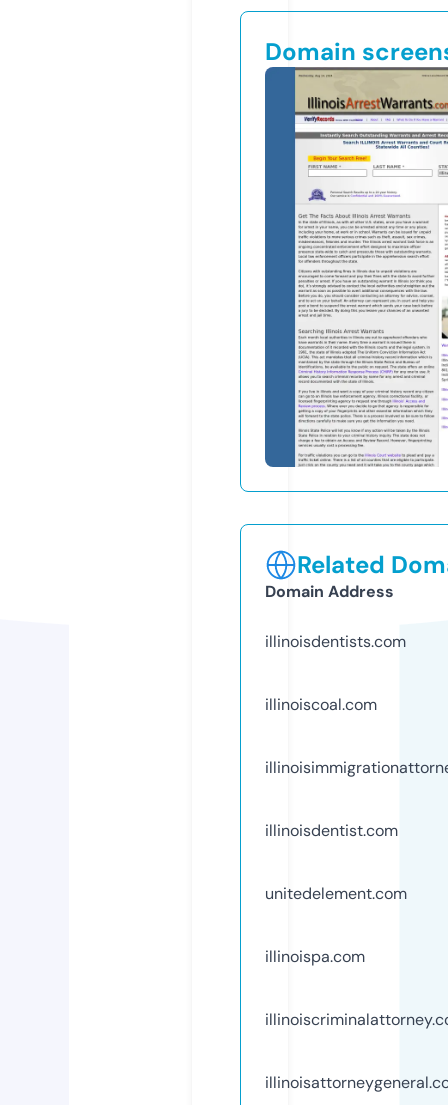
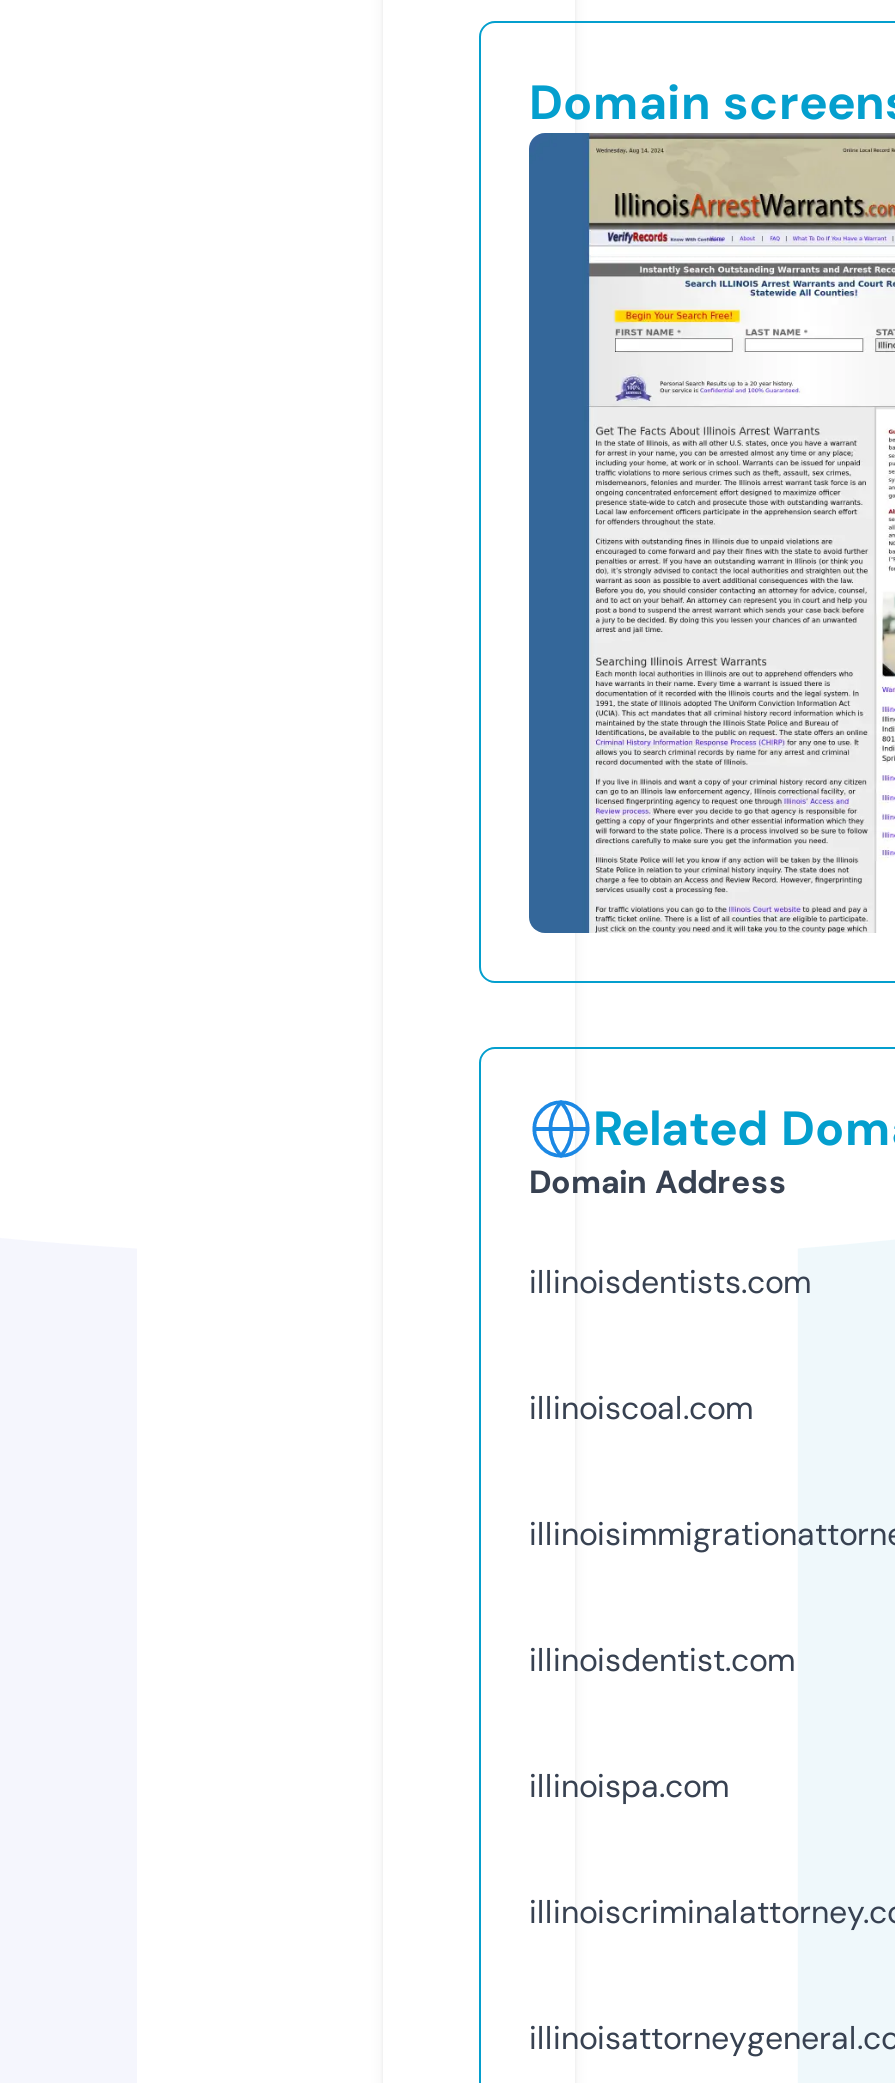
[265,883,407,904] unitedelement.com -> none

